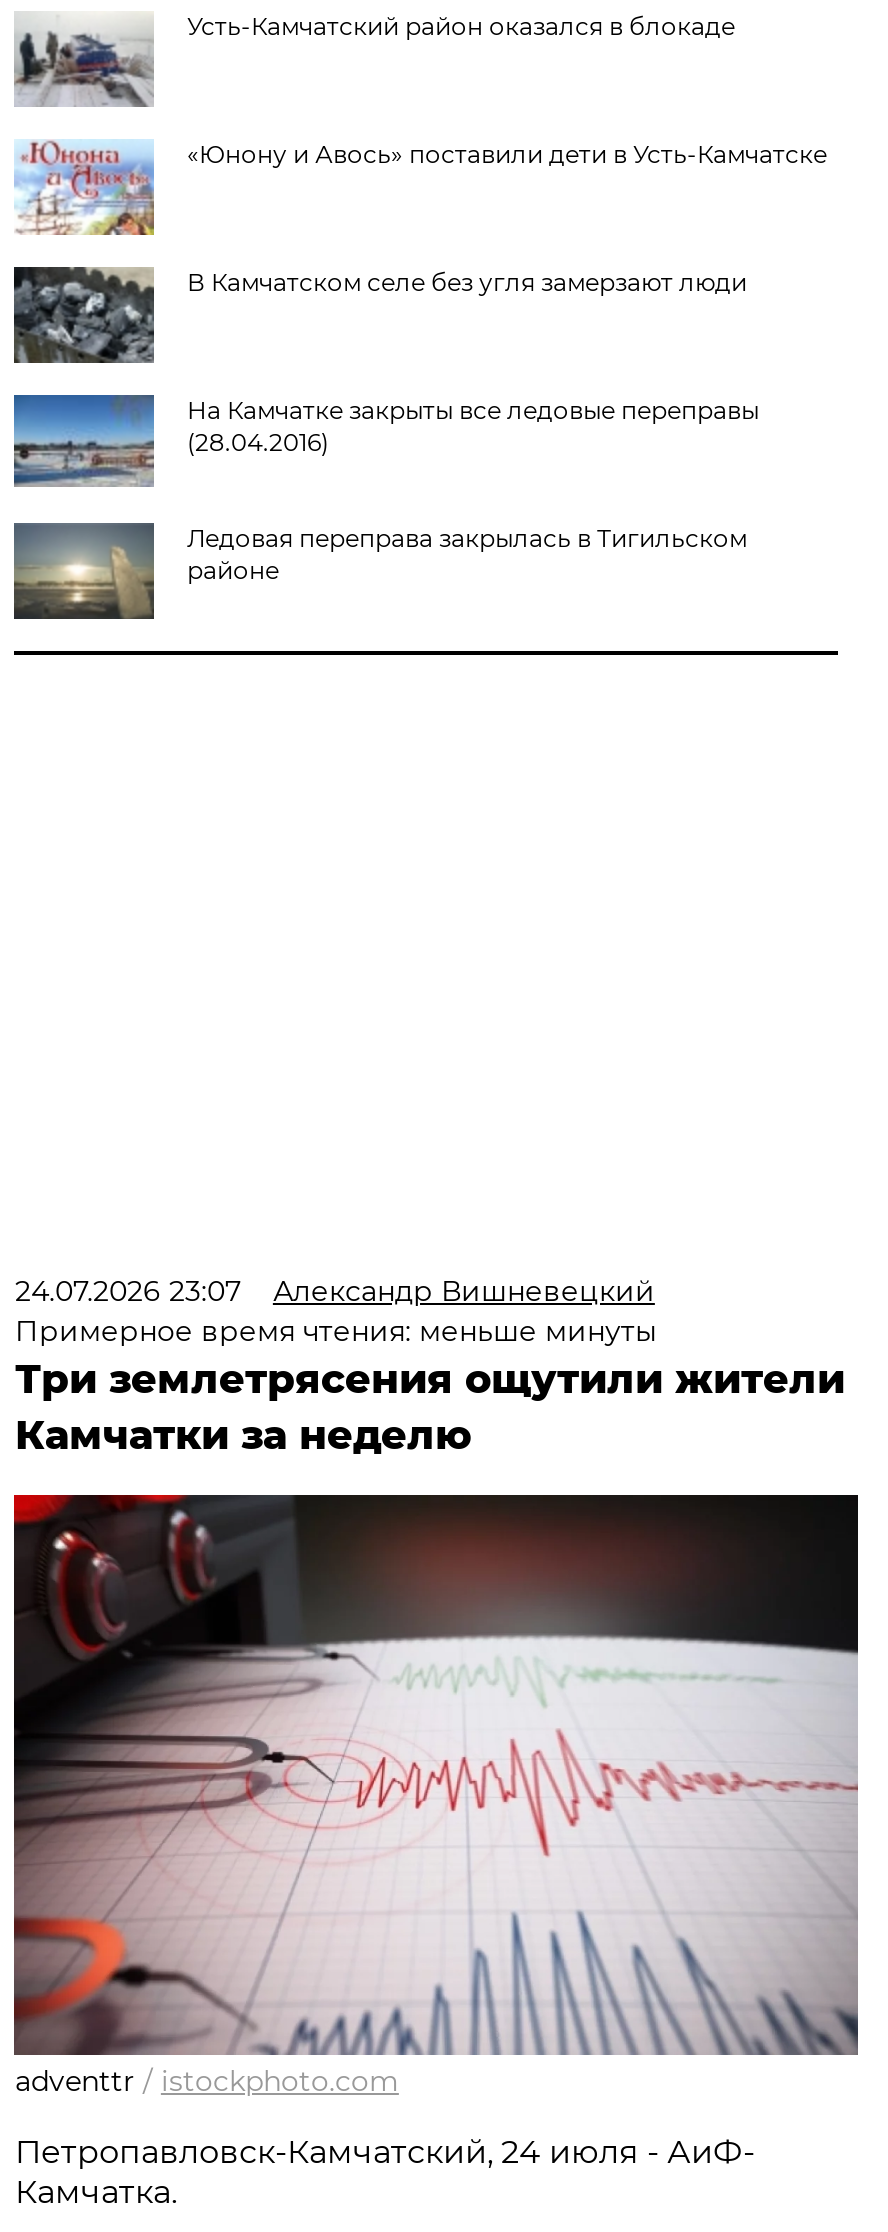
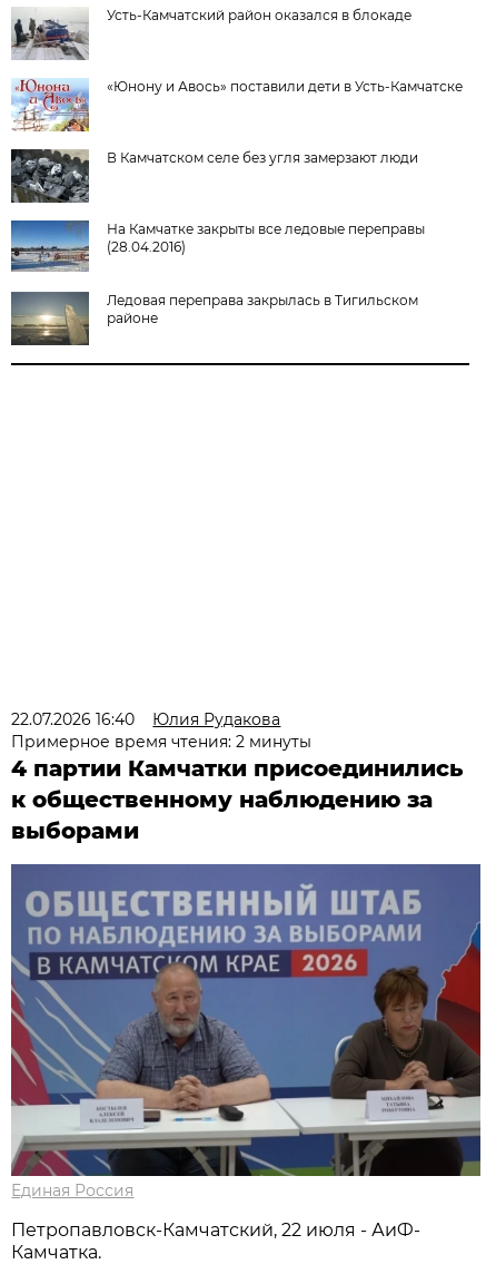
[15,1273,845,1459] 24.07.2026 23:07 | Александр Вишневецкий | Примерное время чтения: меньше минуты | Три землетрясения ощутили жители | Камчатки за неделю -> [12,710,463,844] 22.07.2026 16:40 | Юлия Рудакова | Примерное время чтения: 2 минуты | 4 партии Камчатки присоединились | к общественному наблюдению за | выборами
[12,1493,860,2099] [image] | adventtr / istockphoto.com -> [10,863,482,1201] [image] | Единая Россия
[15,2133,755,2171] Петропавловск-Камчатский, 24 июля - АиФ- -> [12,1220,421,1241] Петропавловск-Камчатский, 22 июля - АиФ-

